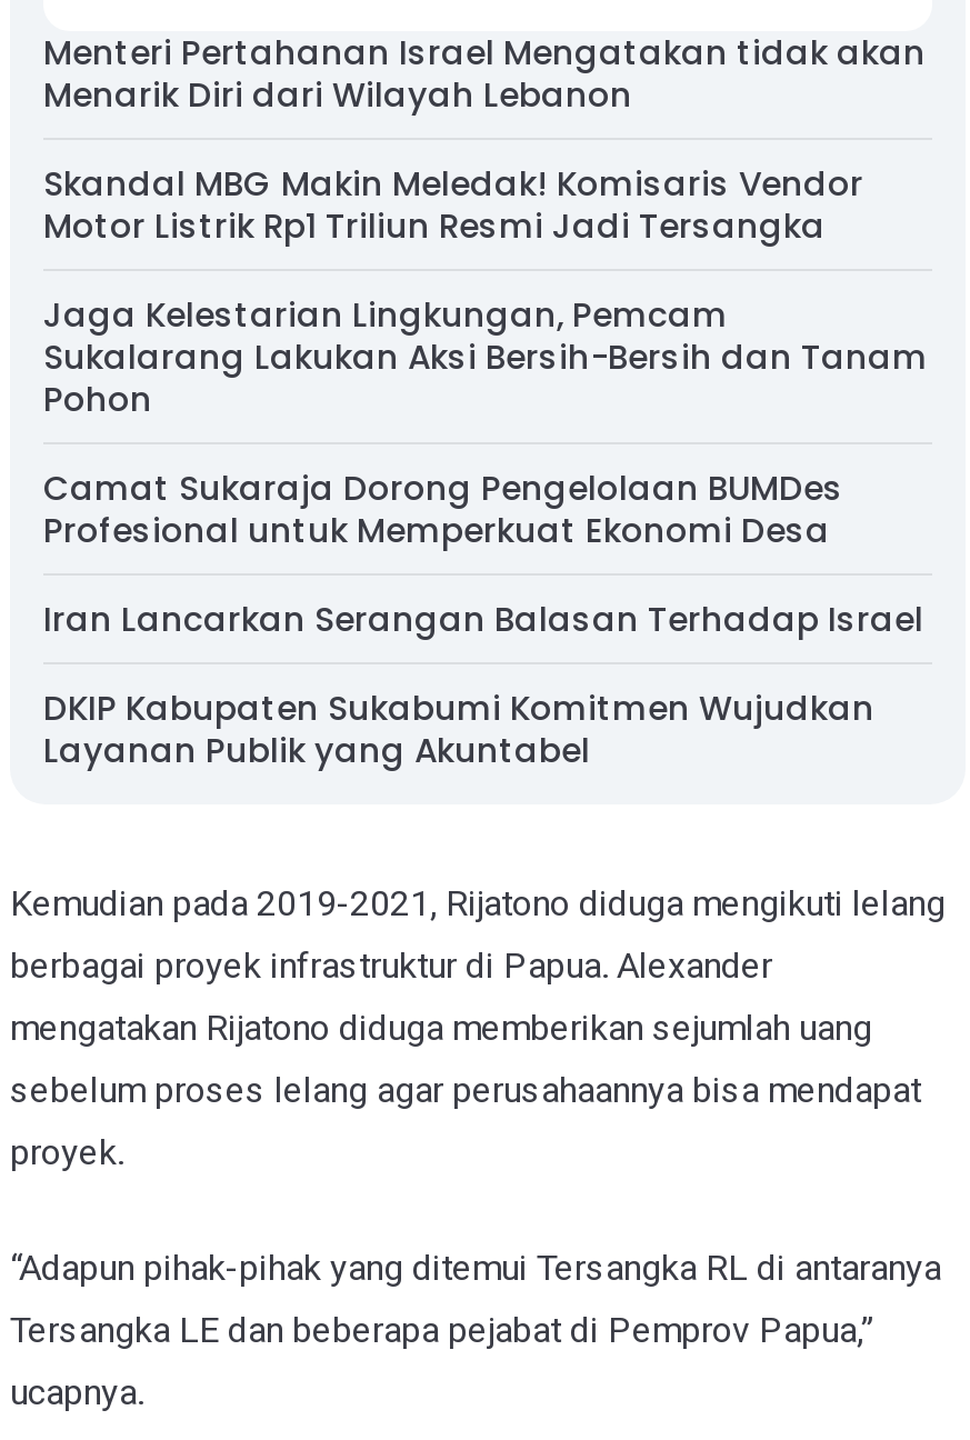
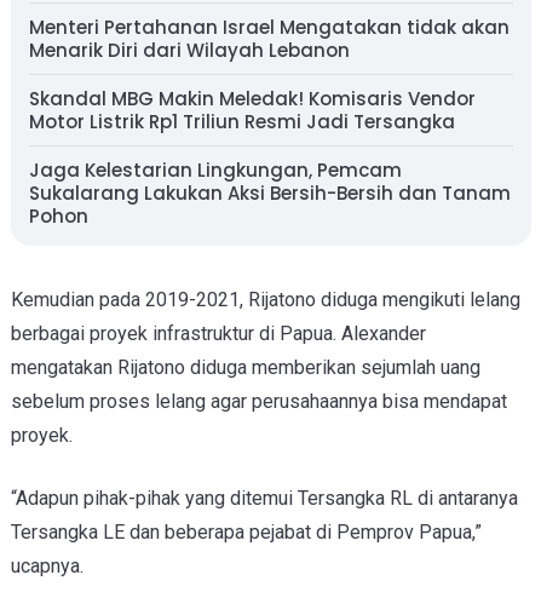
[43,463,923,772] Camat Sukaraja Dorong Pengelolaan BUMDes | Profesional untuk Memperkuat Ekonomi Desa | Iran Lancarkan Serangan Balasan Terhadap Israel | DKIP Kabupaten Sukabumi Komitmen Wujudkan | Layanan Publik yang Akuntabel -> none

